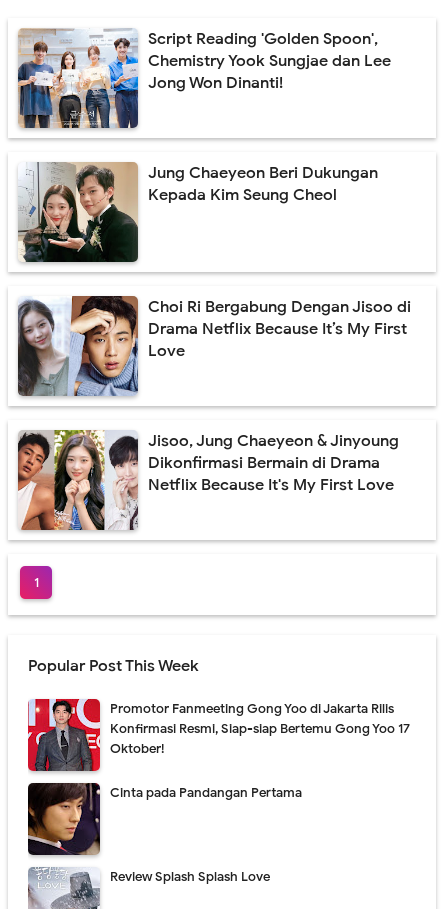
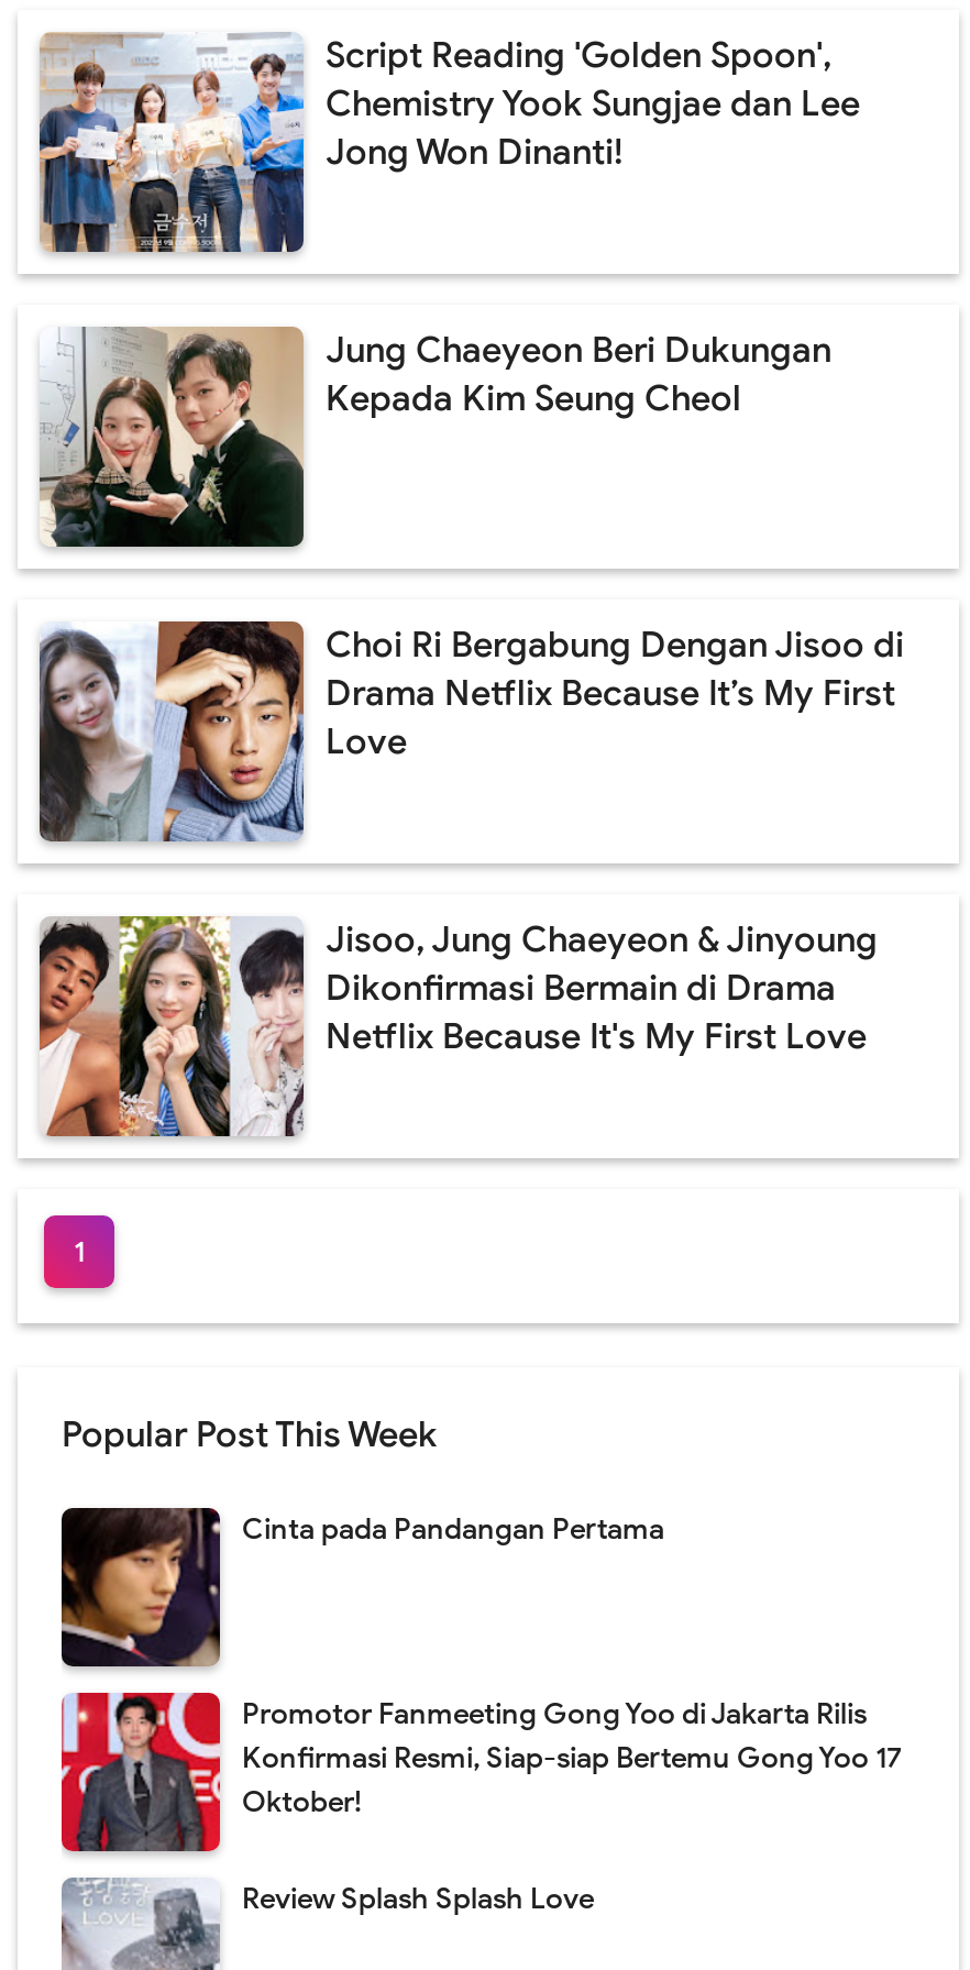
moved [28,697,410,773] -> [62,1688,902,1856]: [image] | Promotor Fanmeeting Gong Yoo di Jakarta Rilis | Konfirmasi Resmi, Siap-siap Bertemu Gong Yoo 17 | Oktober!
moved [27,782,302,855] -> [59,1506,664,1669]: [image] | Cinta pada Pandangan Pertama

